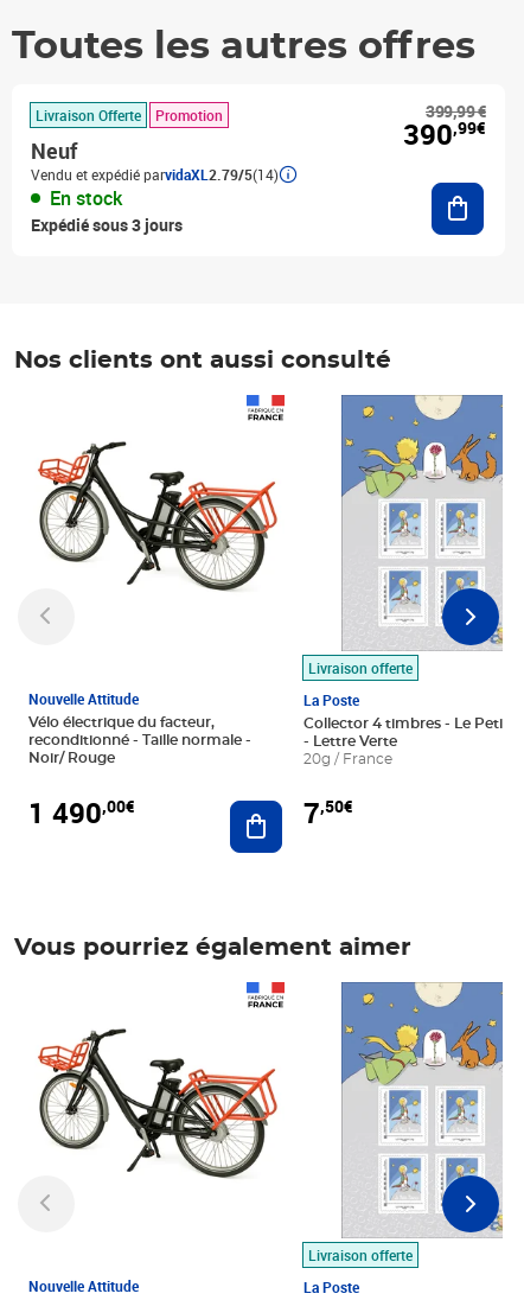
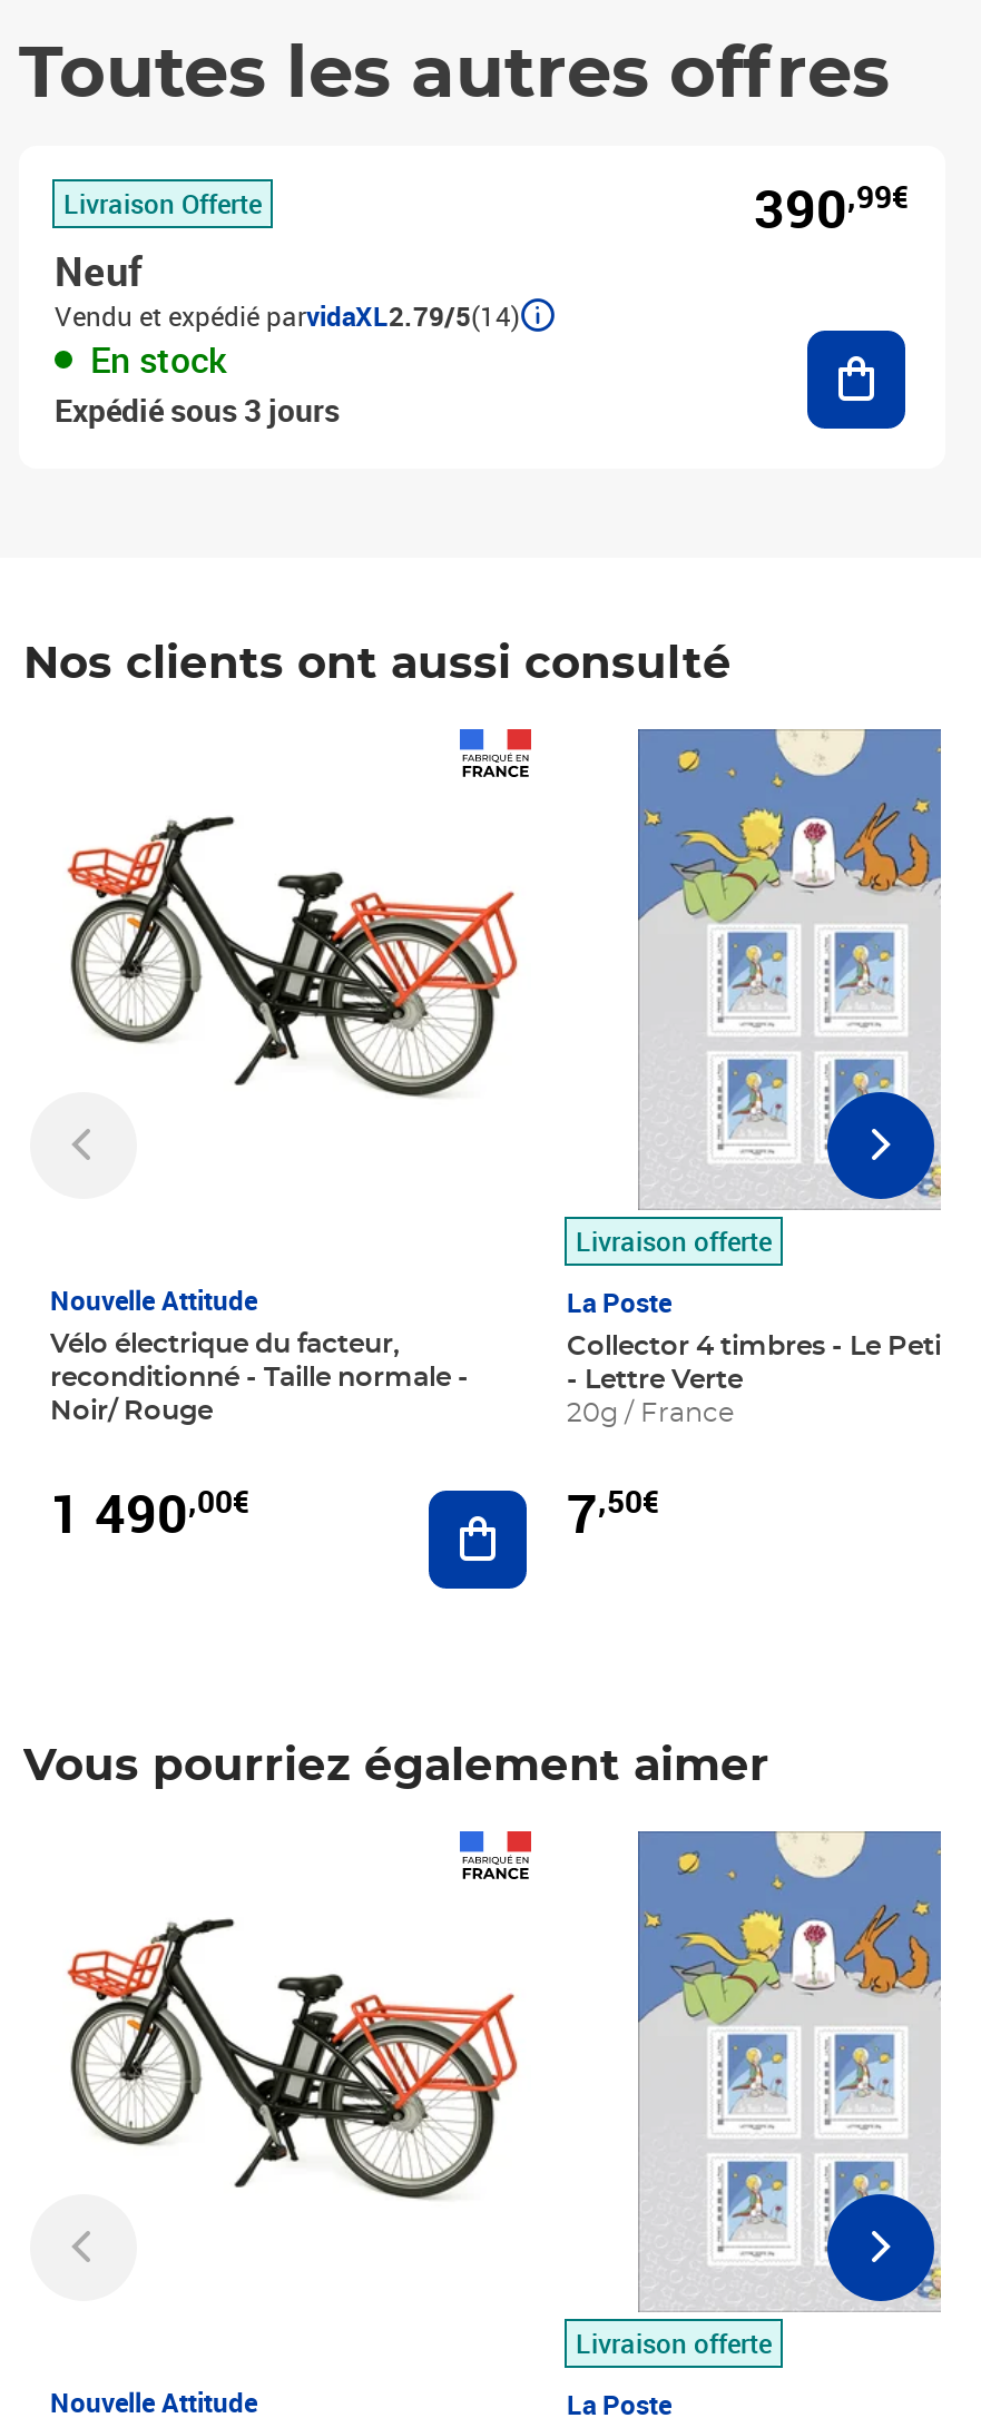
[155,105,223,124] Promotion -> none
[426,100,486,122] 399,99 € -> none

